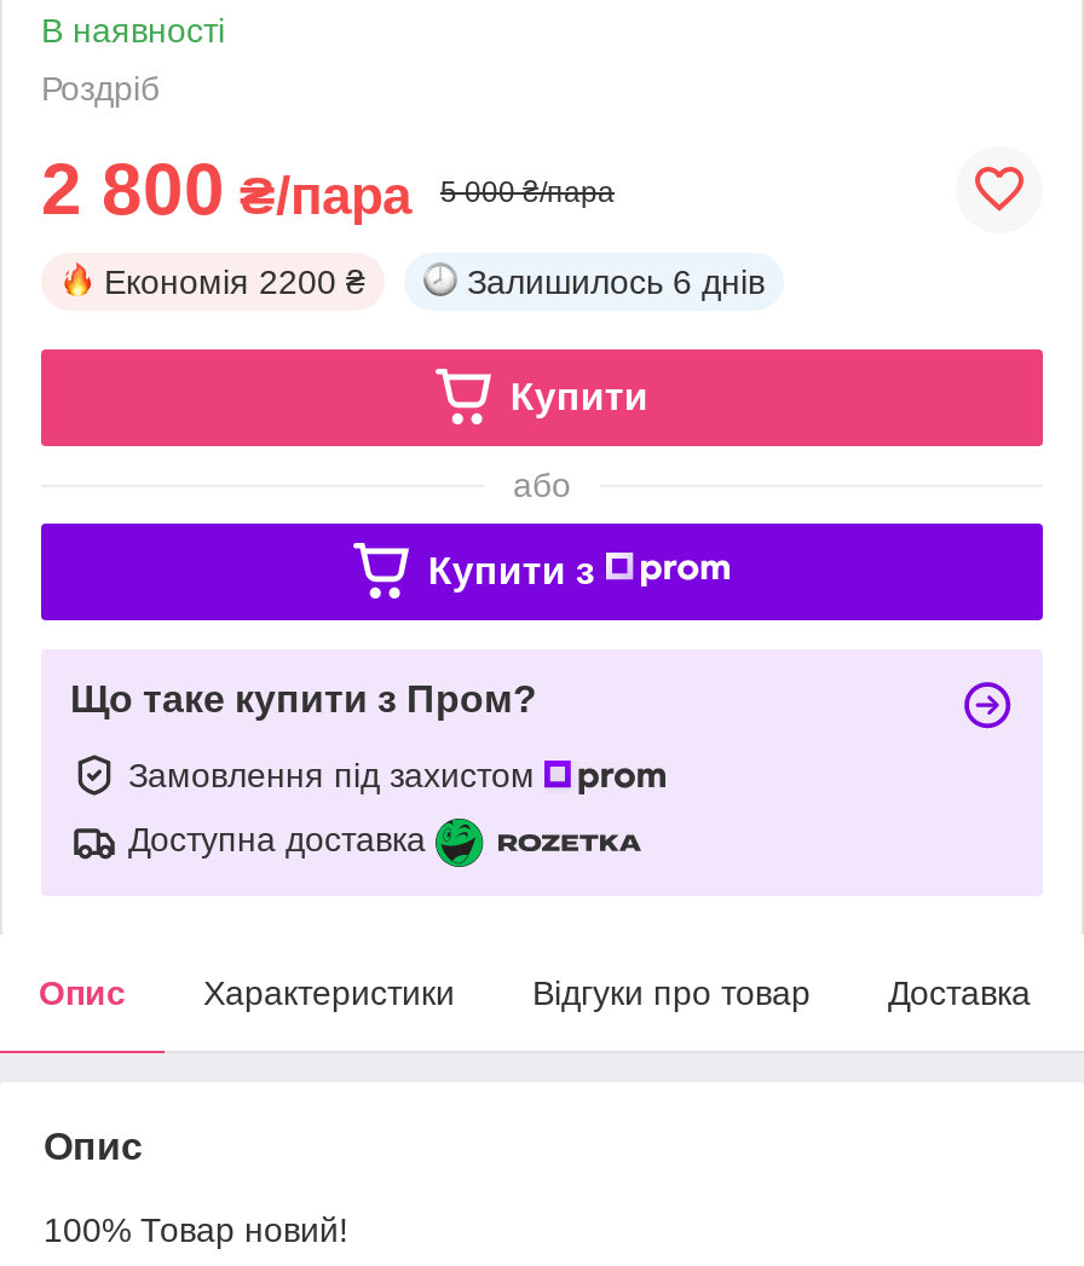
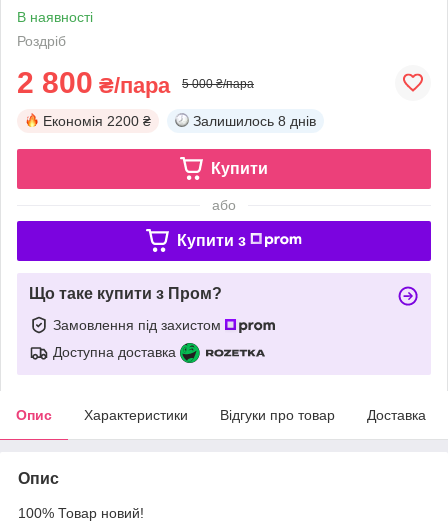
[467,262,765,301] Залишилось 6 днів -> [193,113,316,129] Залишилось 8 днів

